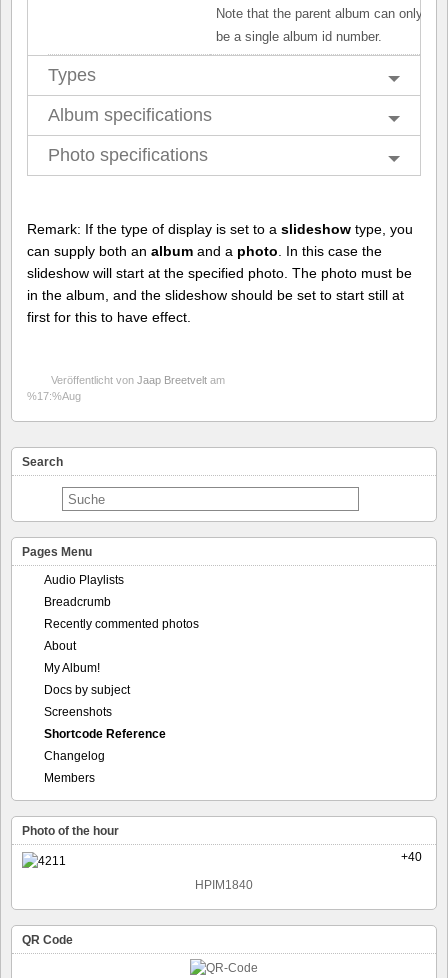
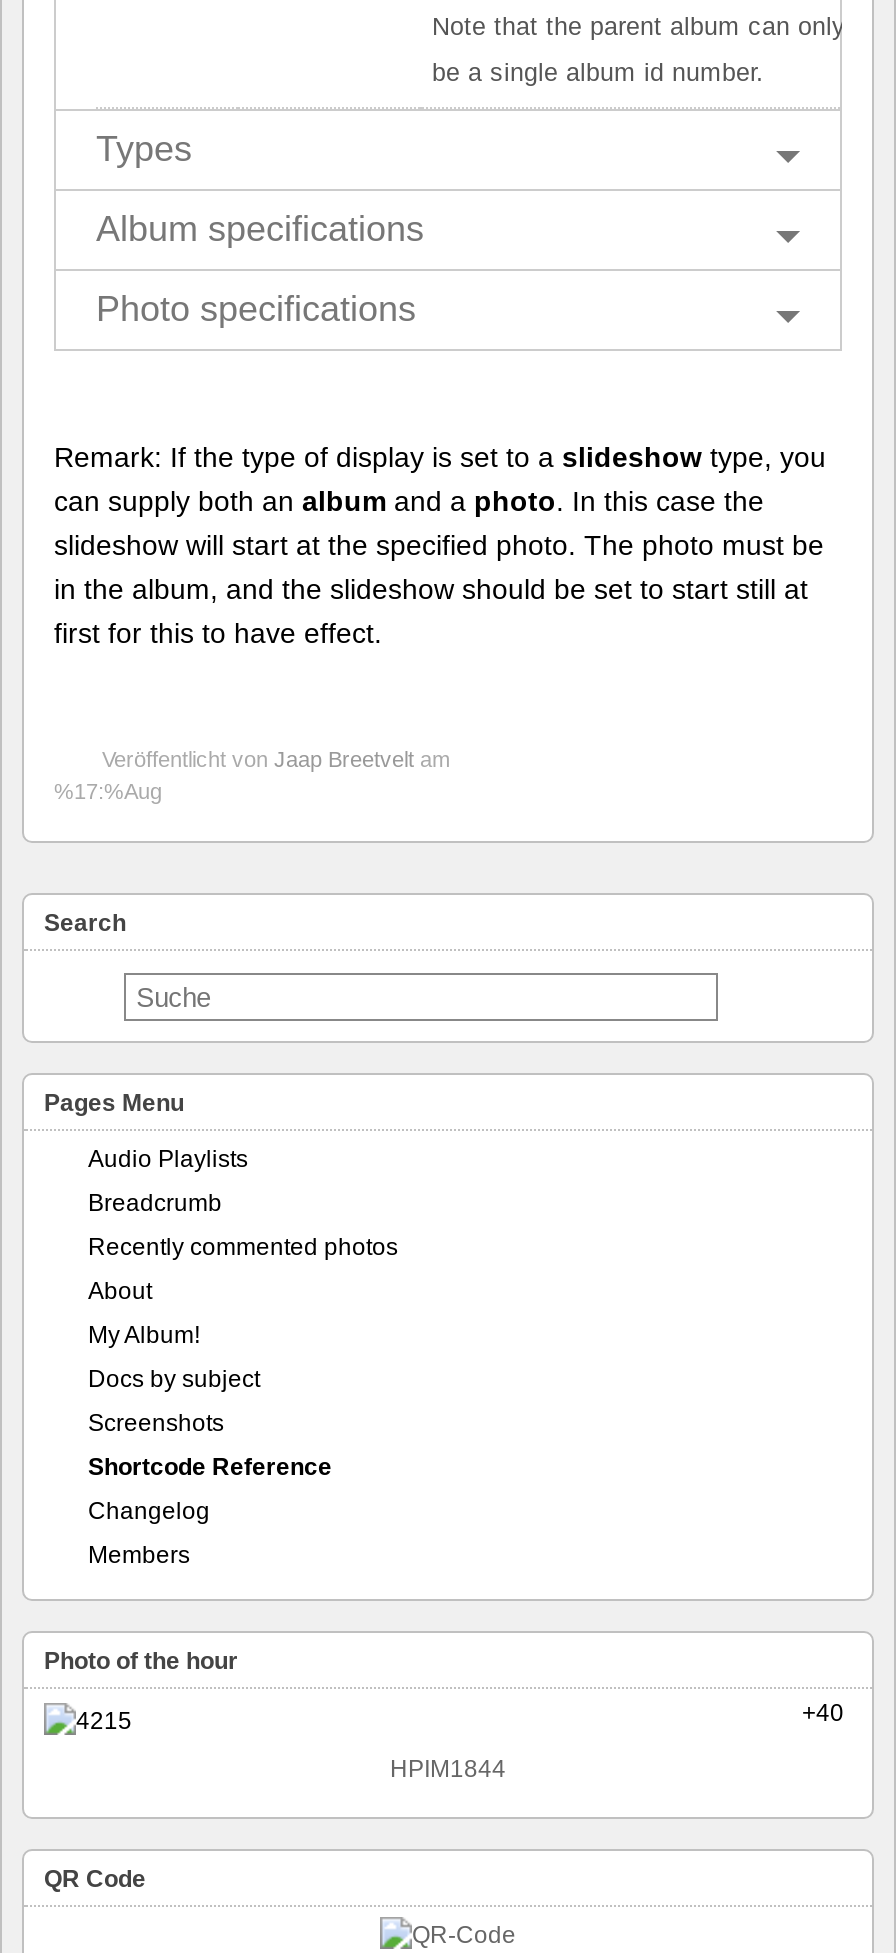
[195,878,253,892] HPIM1840 -> [390,1756,506,1784] HPIM1844

